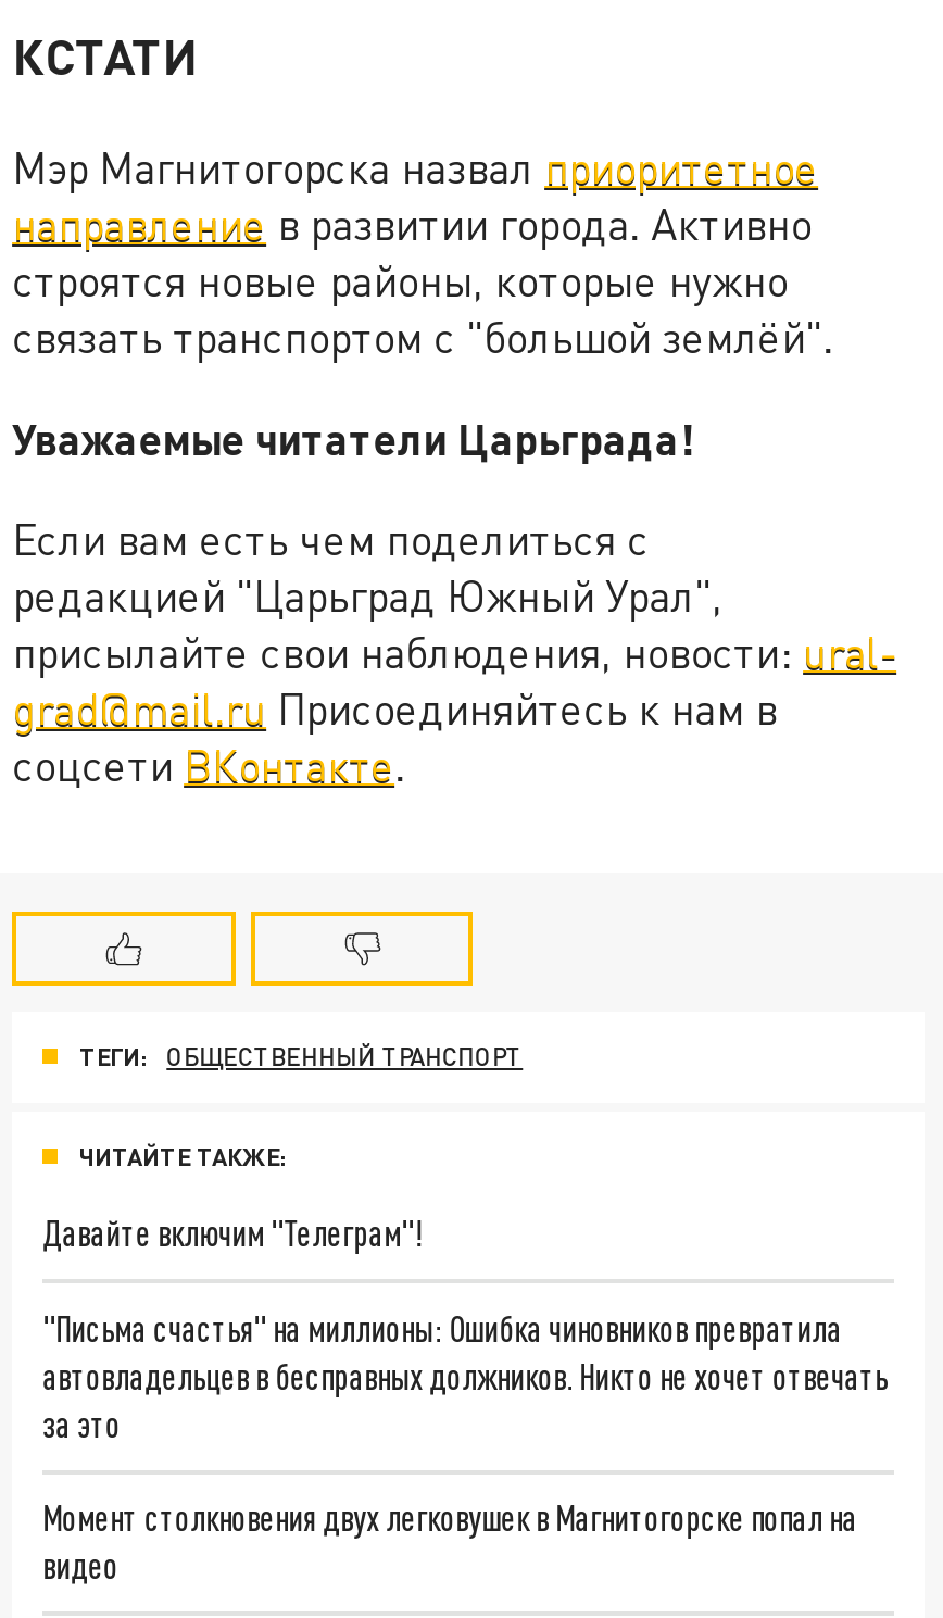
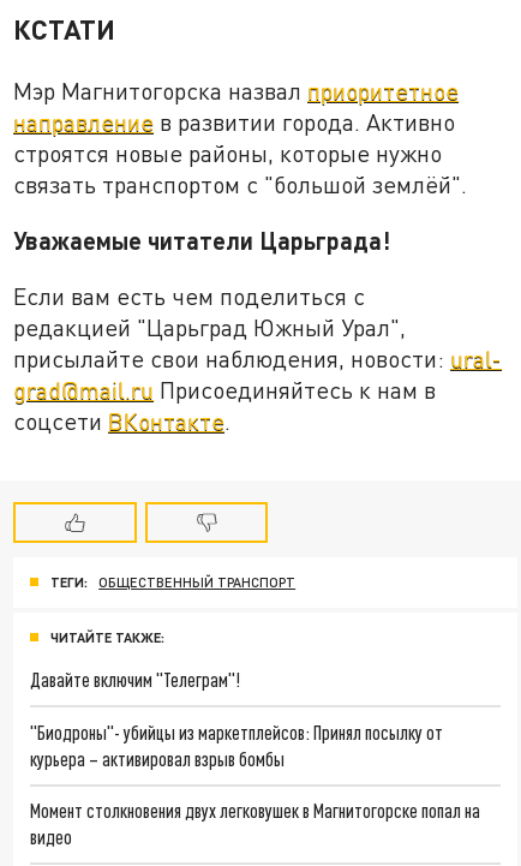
[43,1307,888,1443] "Письма счастья" на миллионы: Ошибка чиновников превратила | автовладельцев в бесправных должников. Никто не хочет отвечать | за это -> [30,720,443,770] "Биодроны"- убийцы из маркетплейсов: Принял посылку от | курьера – активировал взрыв бомбы

